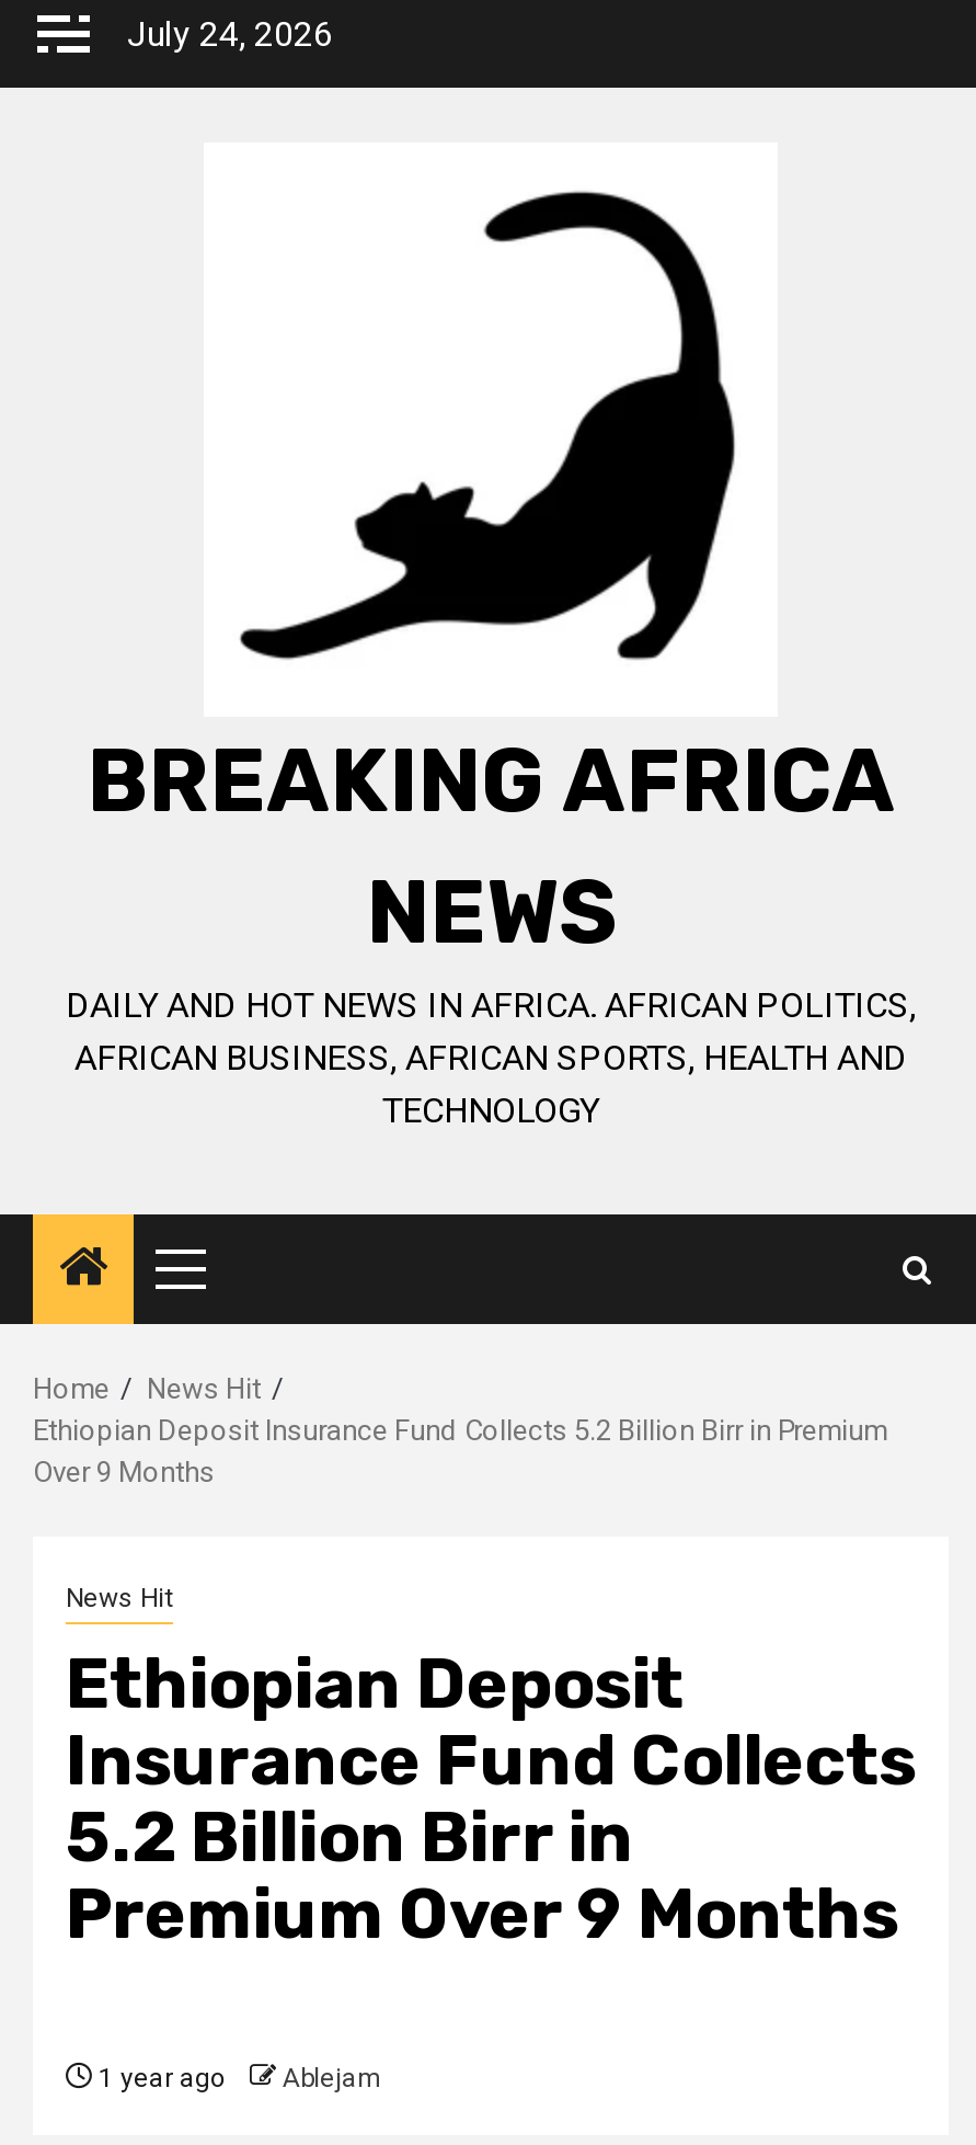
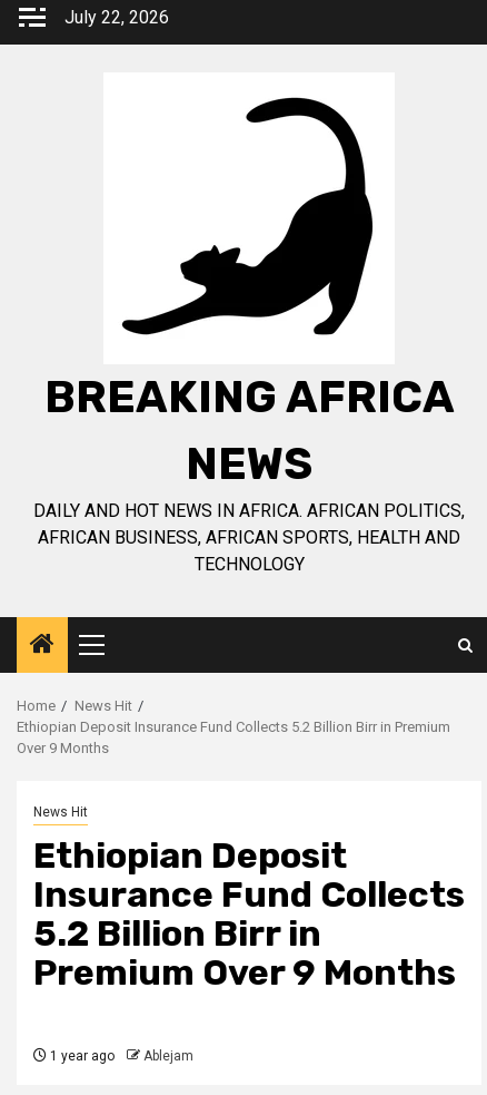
[127,13,333,55] July 24, 2026 -> [64,7,169,28] July 22, 2026

